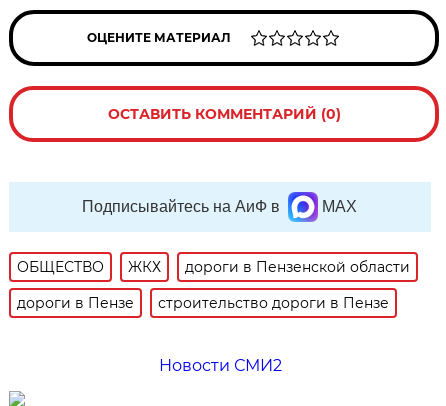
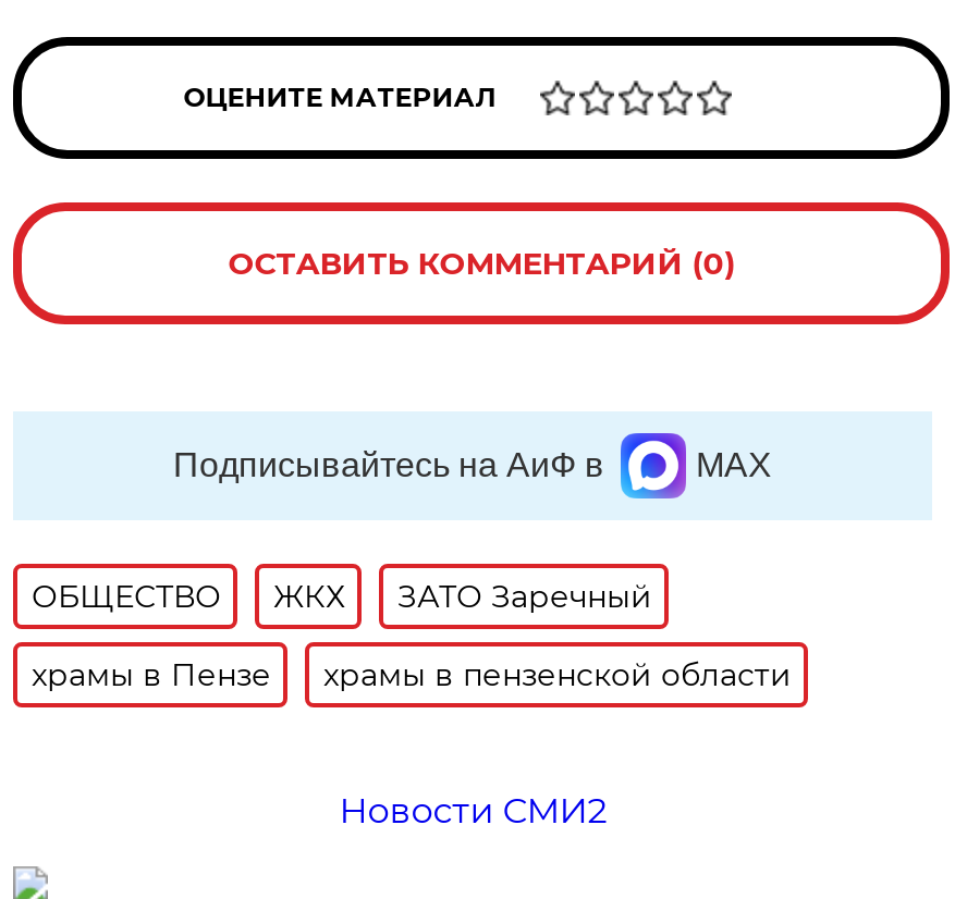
[185,258,410,276] дороги в Пензенской области -> [397,576,652,615] ЗАТО Заречный
[17,294,389,312] дороги в Пензе | строительство дороги в Пензе -> [31,654,791,694] храмы в Пензе | храмы в пензенской области

